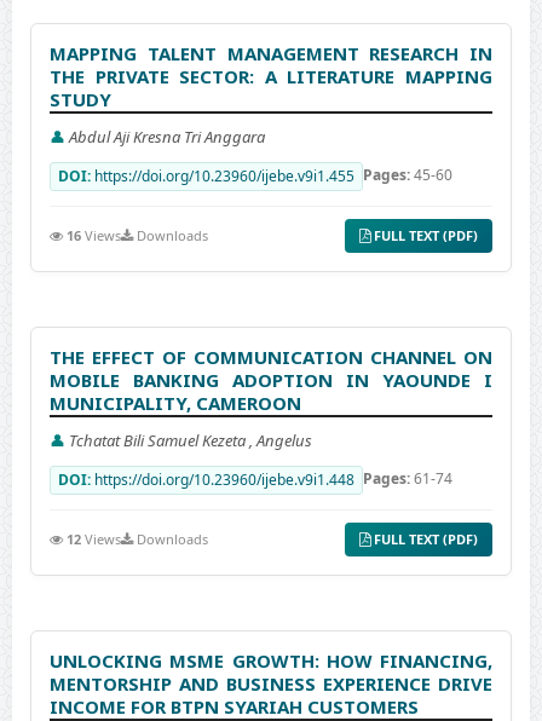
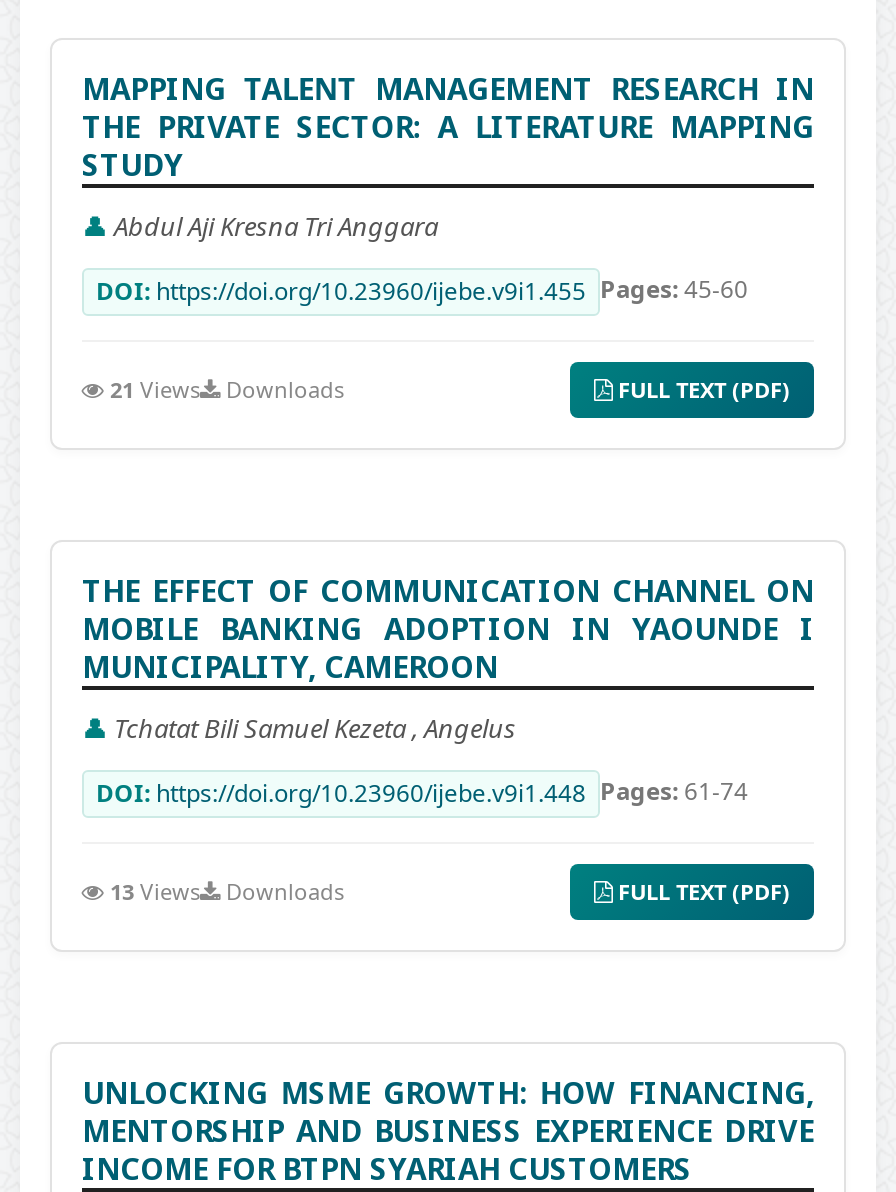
[67,227,208,245] 16 Views Downloads -> [110,375,344,405] 21 Views Downloads
[67,530,208,548] 12 Views Downloads -> [110,877,344,907] 13 Views Downloads

